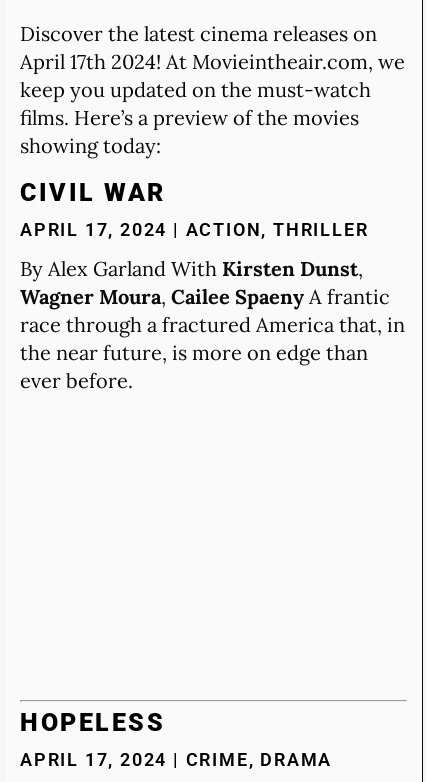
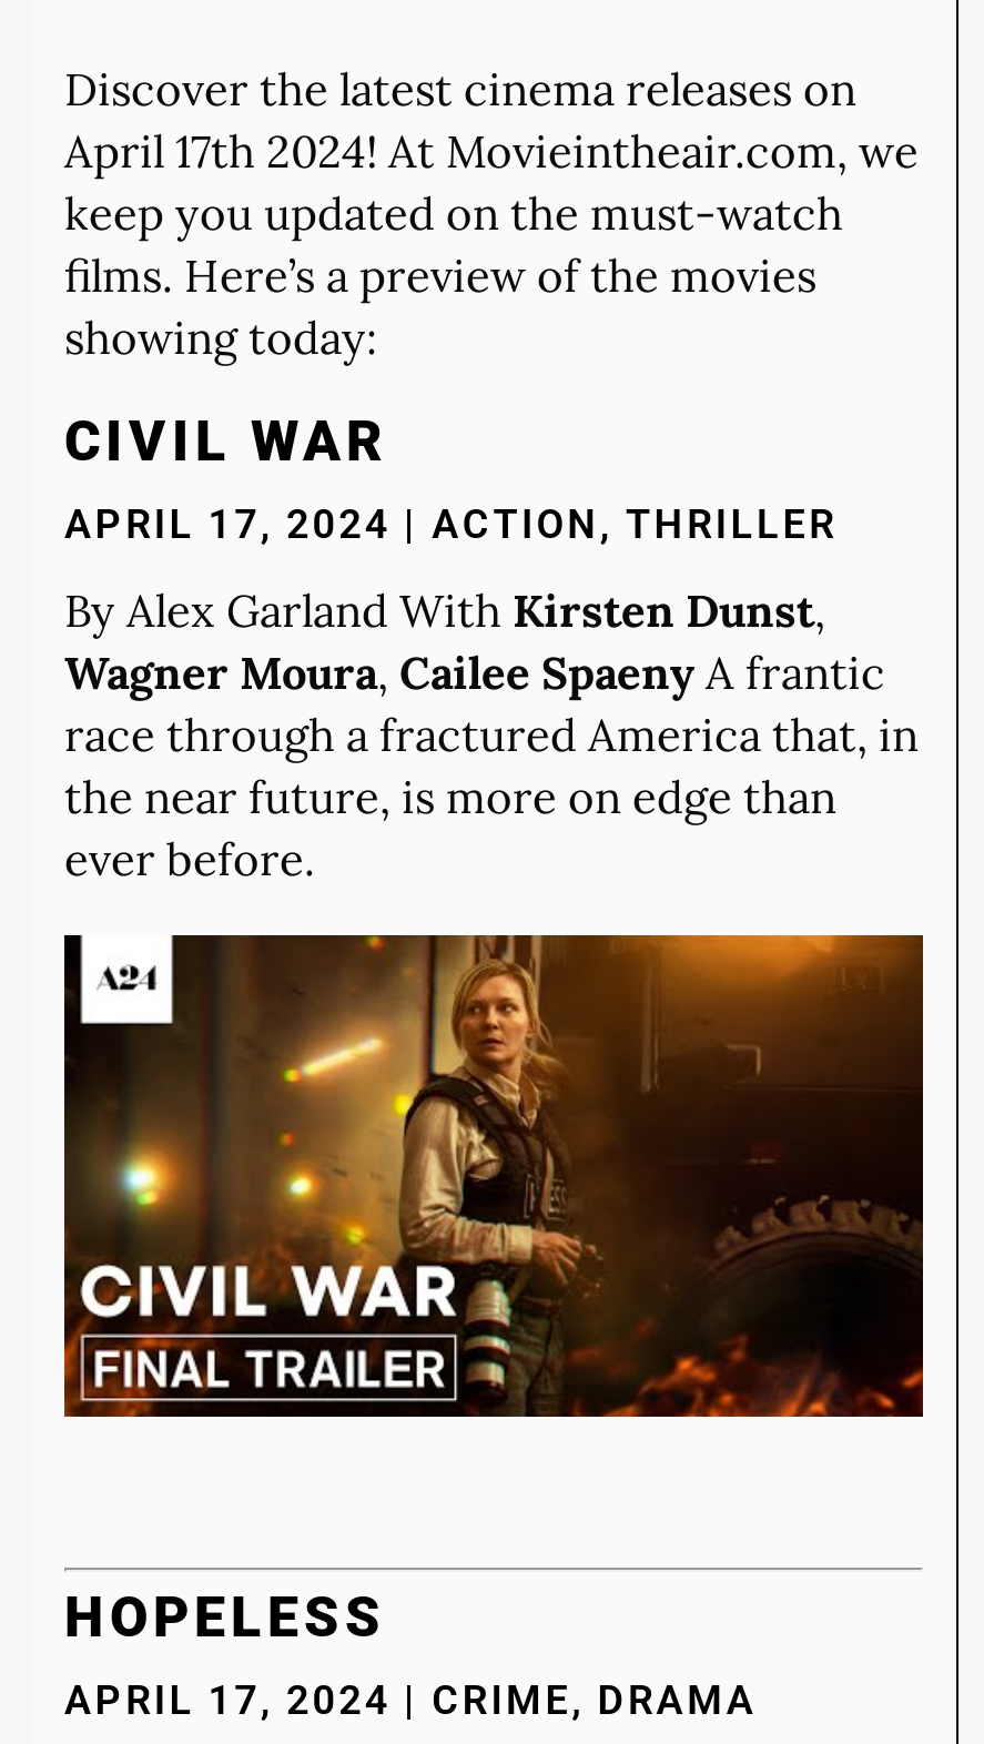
none -> [62,933,925,1419] [image]

